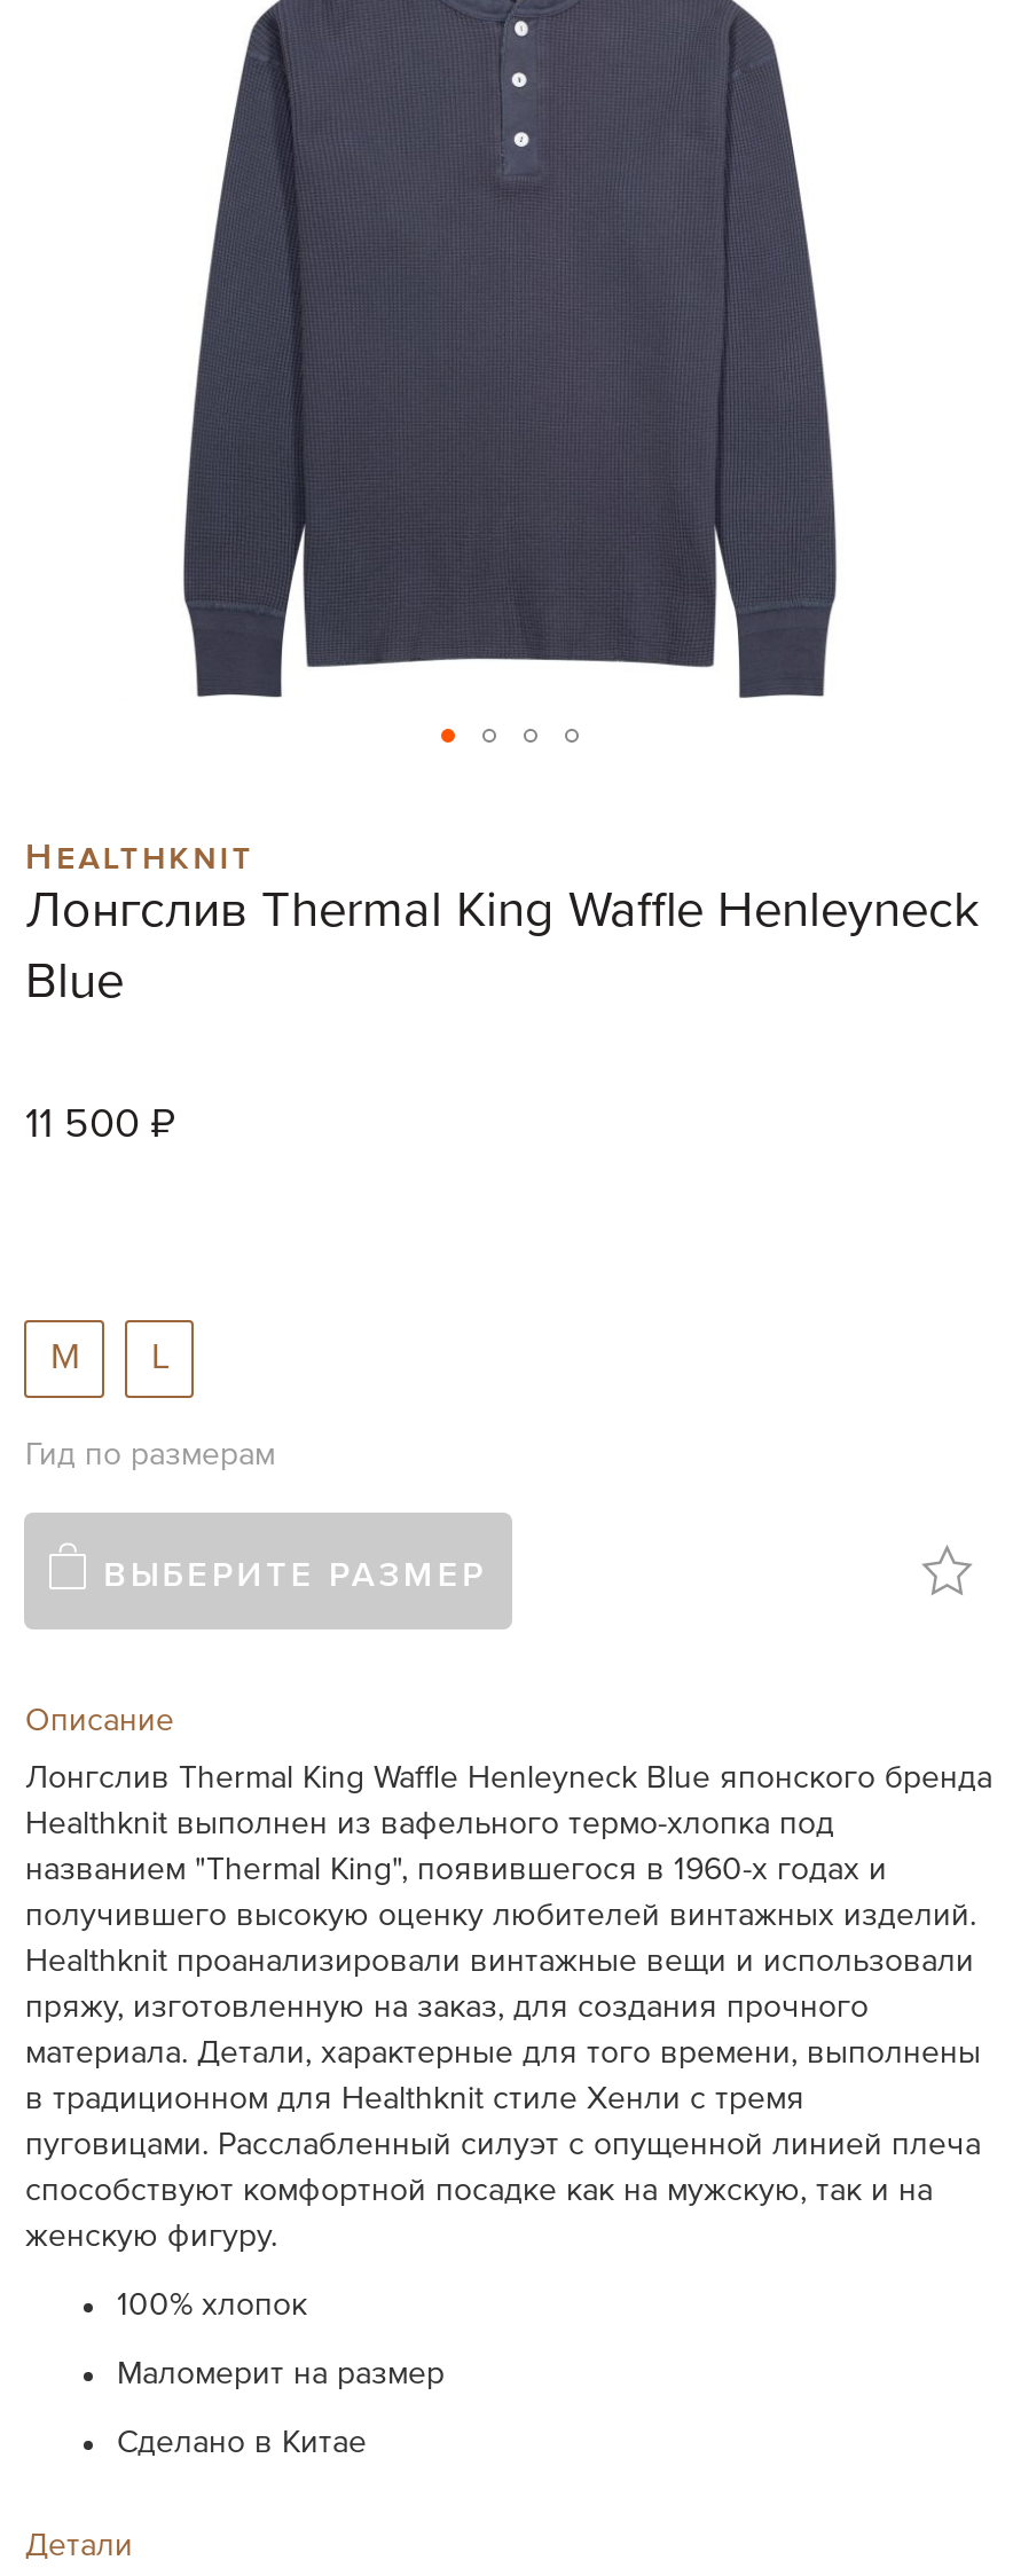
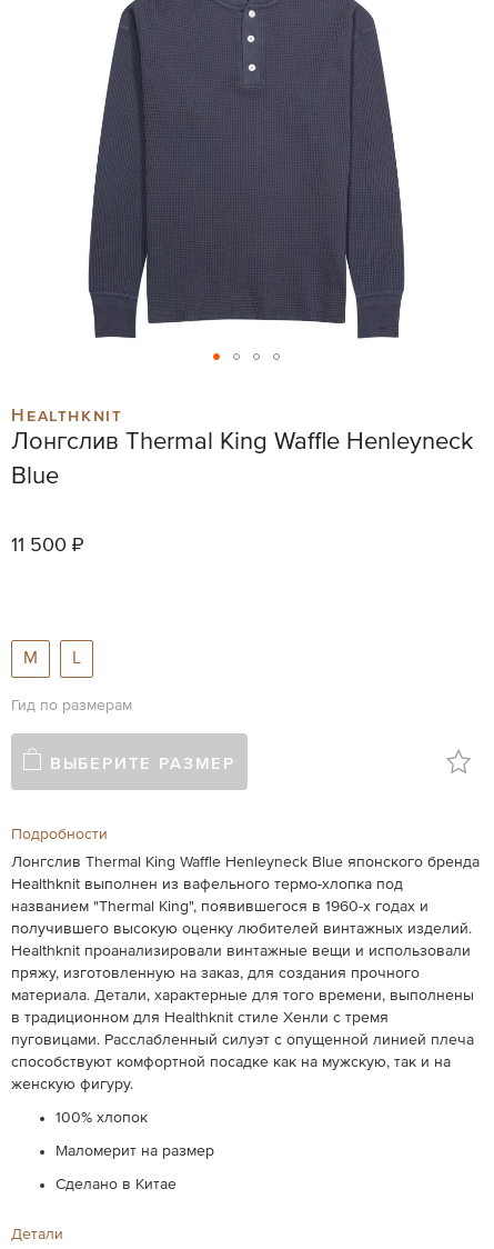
[25,1705,174,1737] Описание -> [12,827,108,842] Подробности

